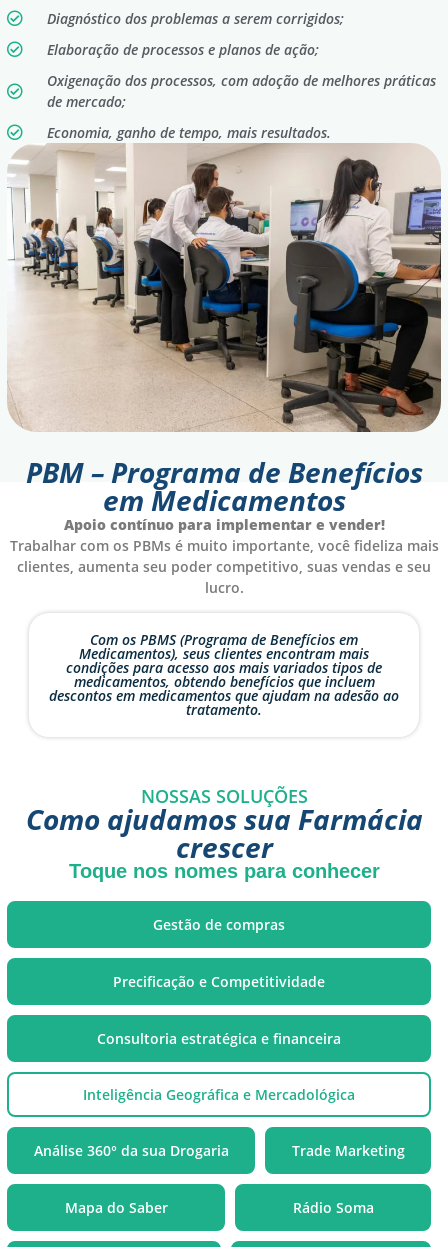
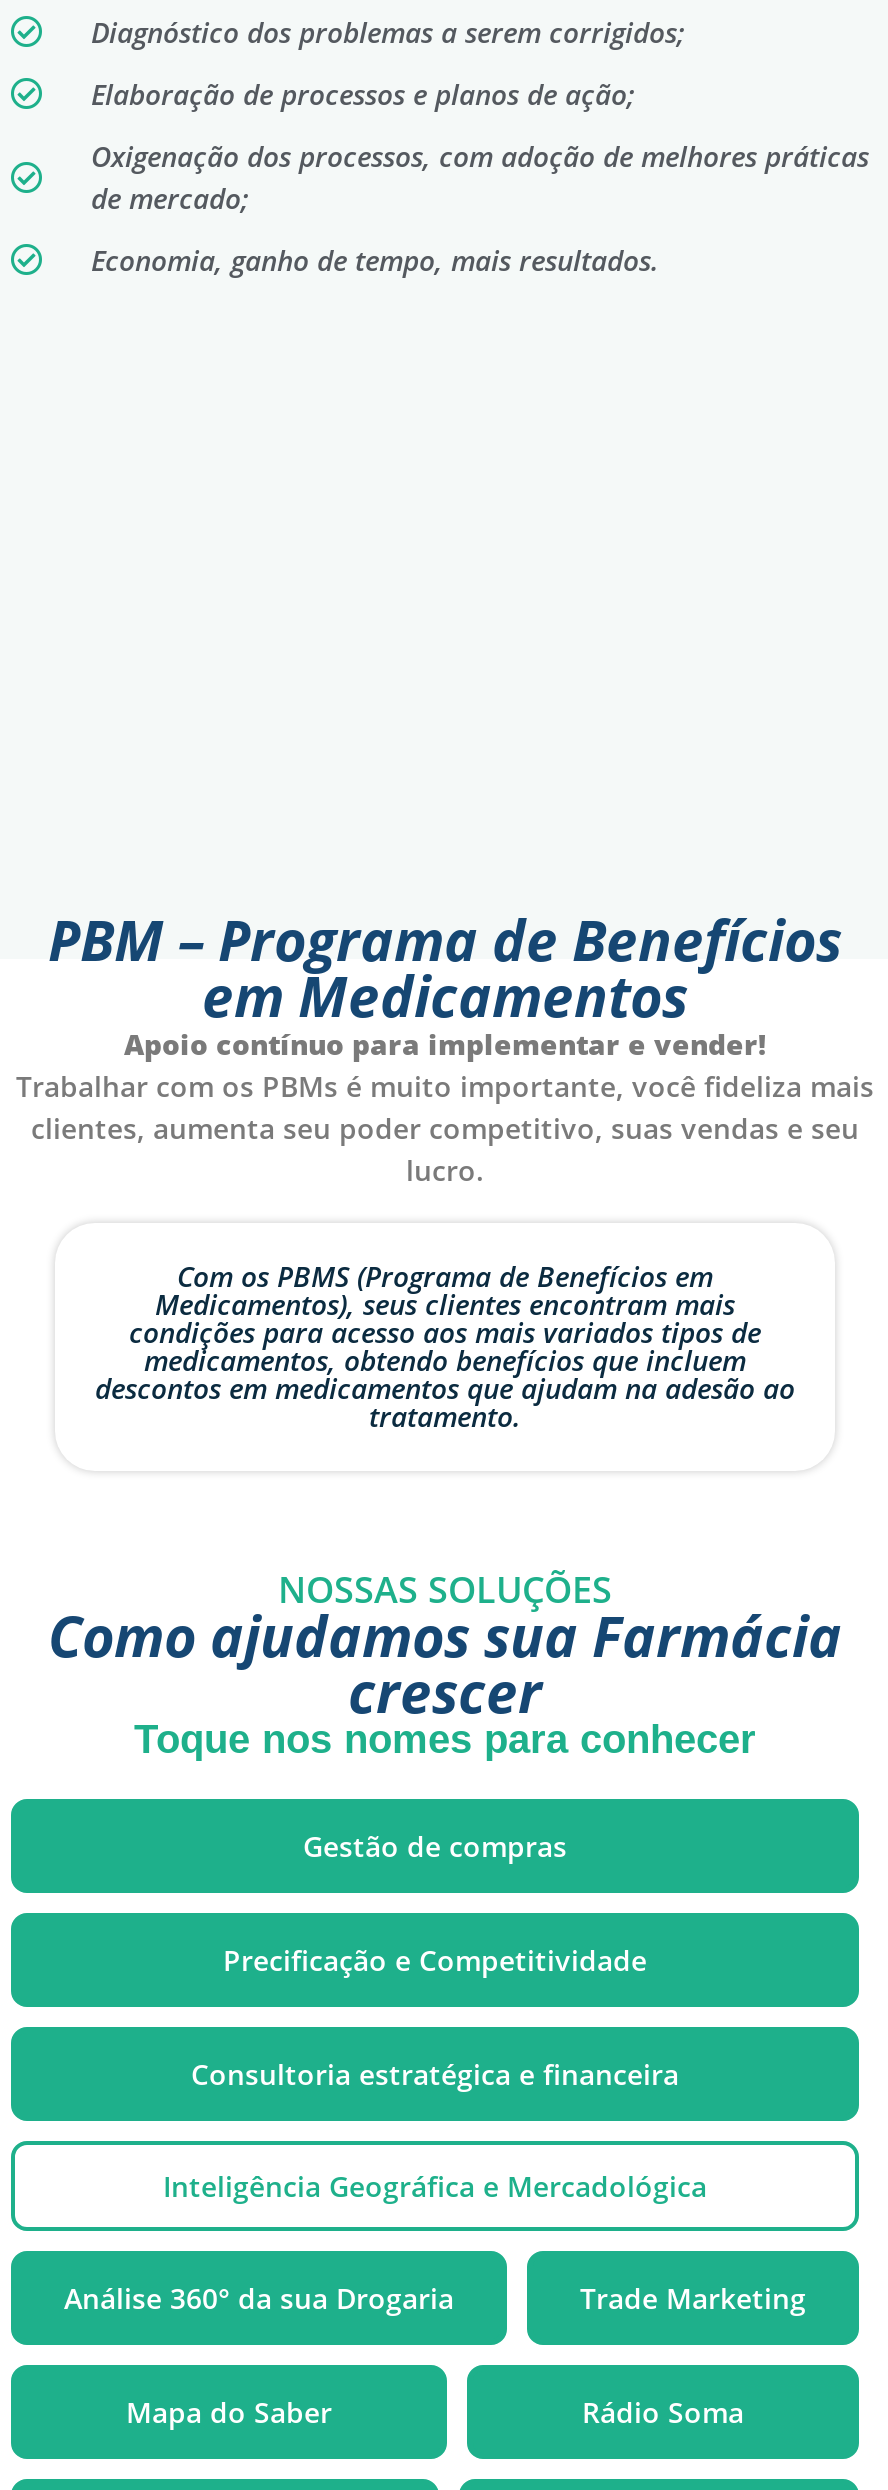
[7,143,442,433] [image] -> none

